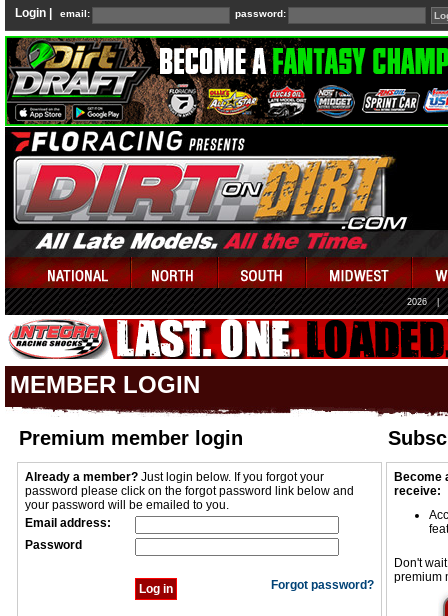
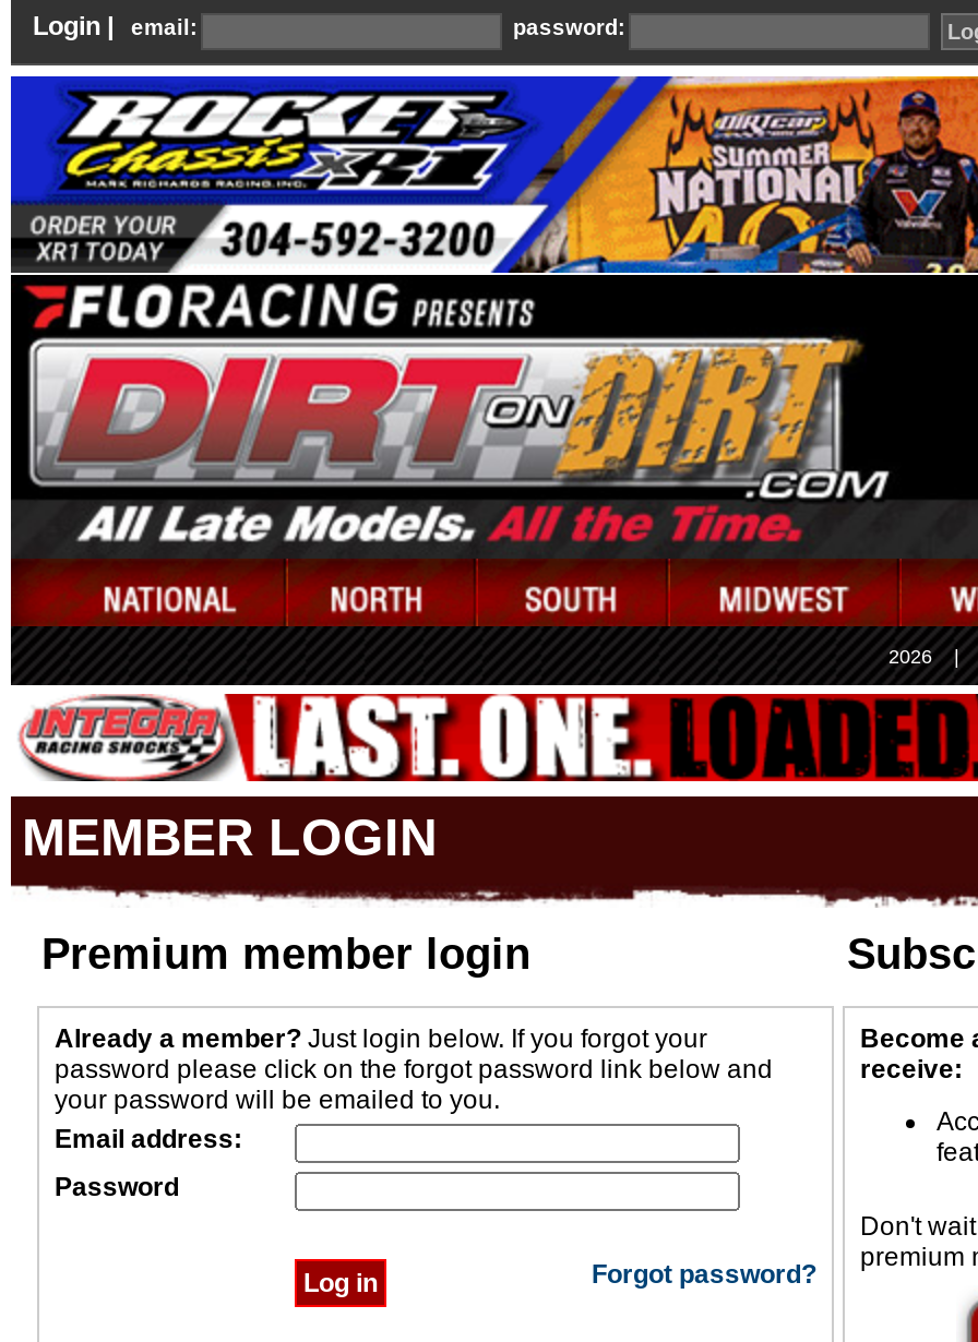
[4,35,445,127] [image] -> [9,74,971,275] [image]

